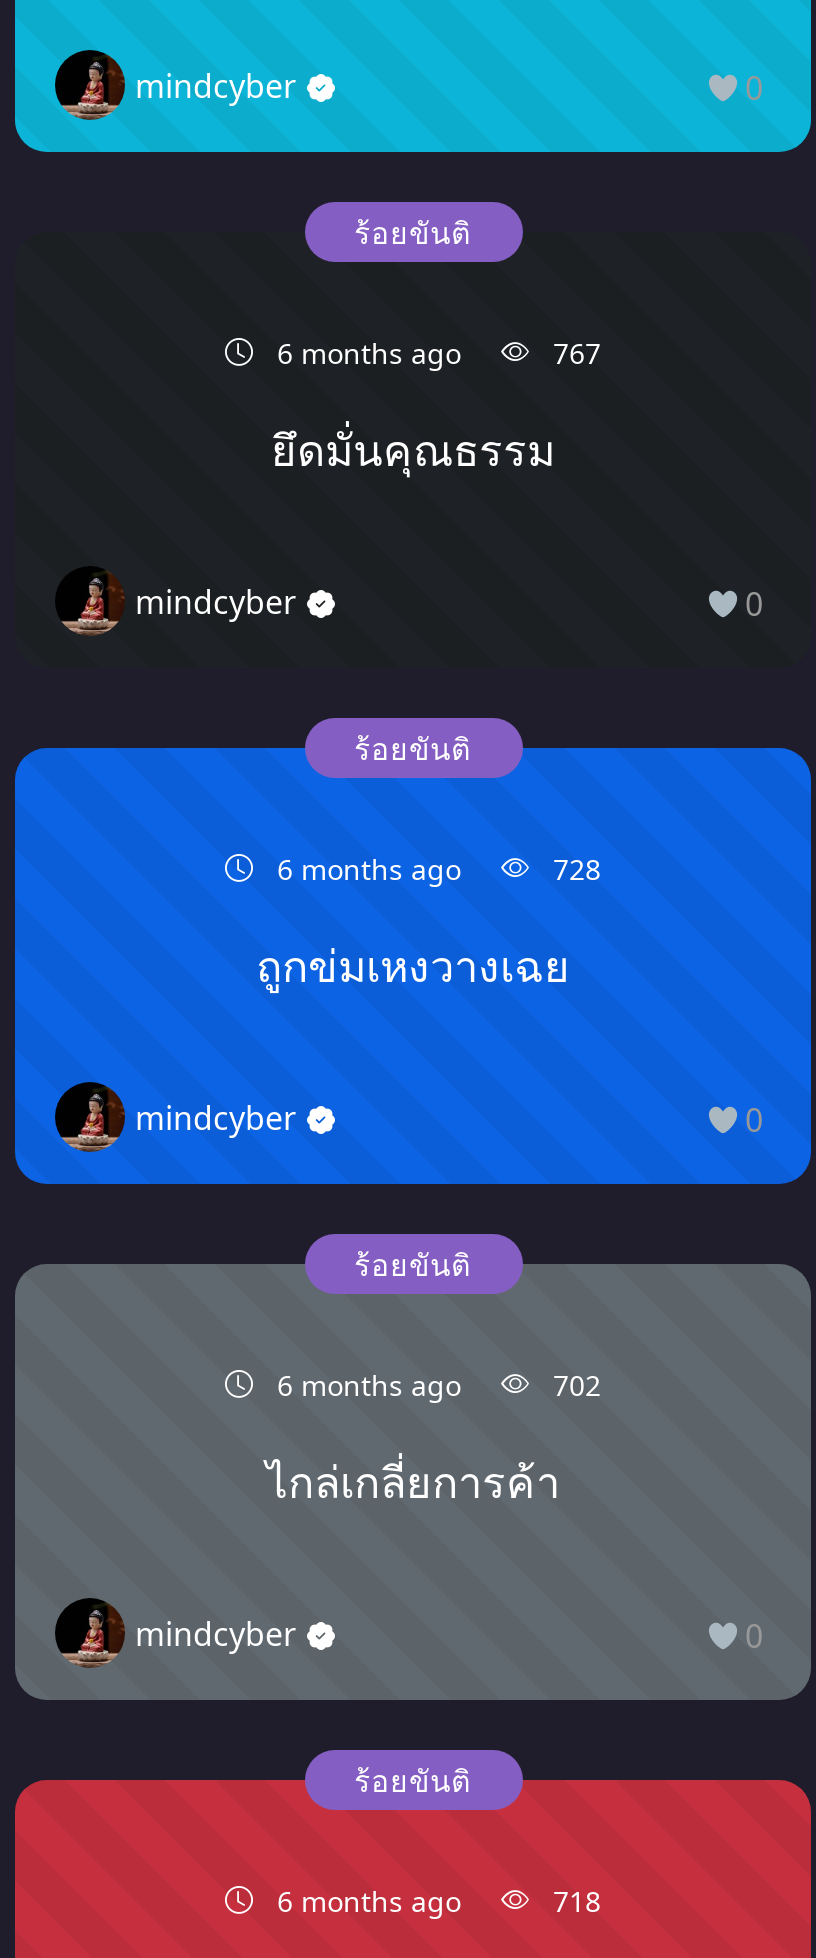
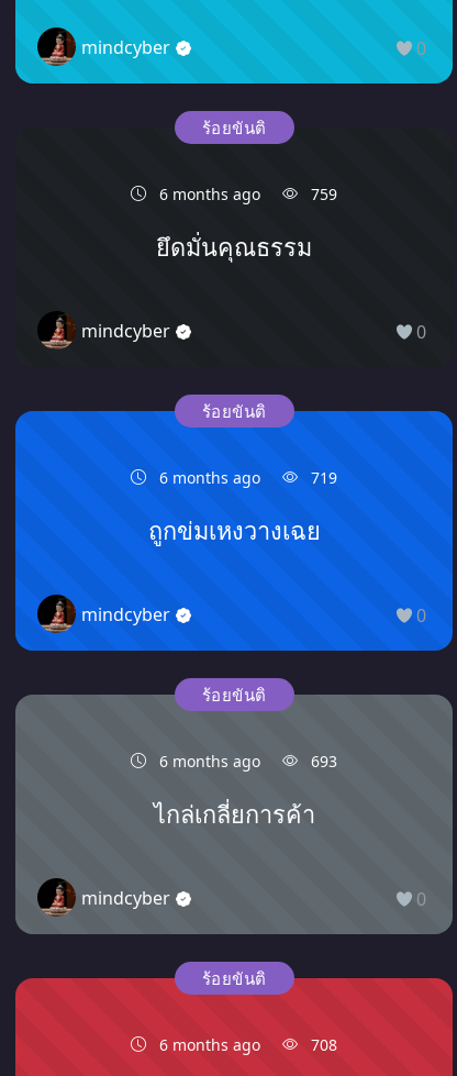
[545,334,601,372] 767 -> [306,184,337,205] 759
[545,850,601,888] 728 -> [306,467,337,488] 719
[545,1366,601,1404] 702 -> [306,751,337,772] 693
[545,1882,601,1920] 718 -> [306,1034,337,1055] 708

